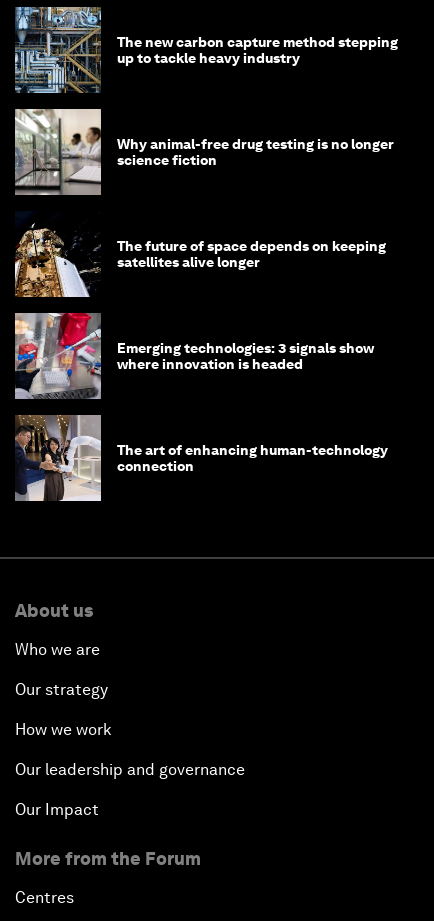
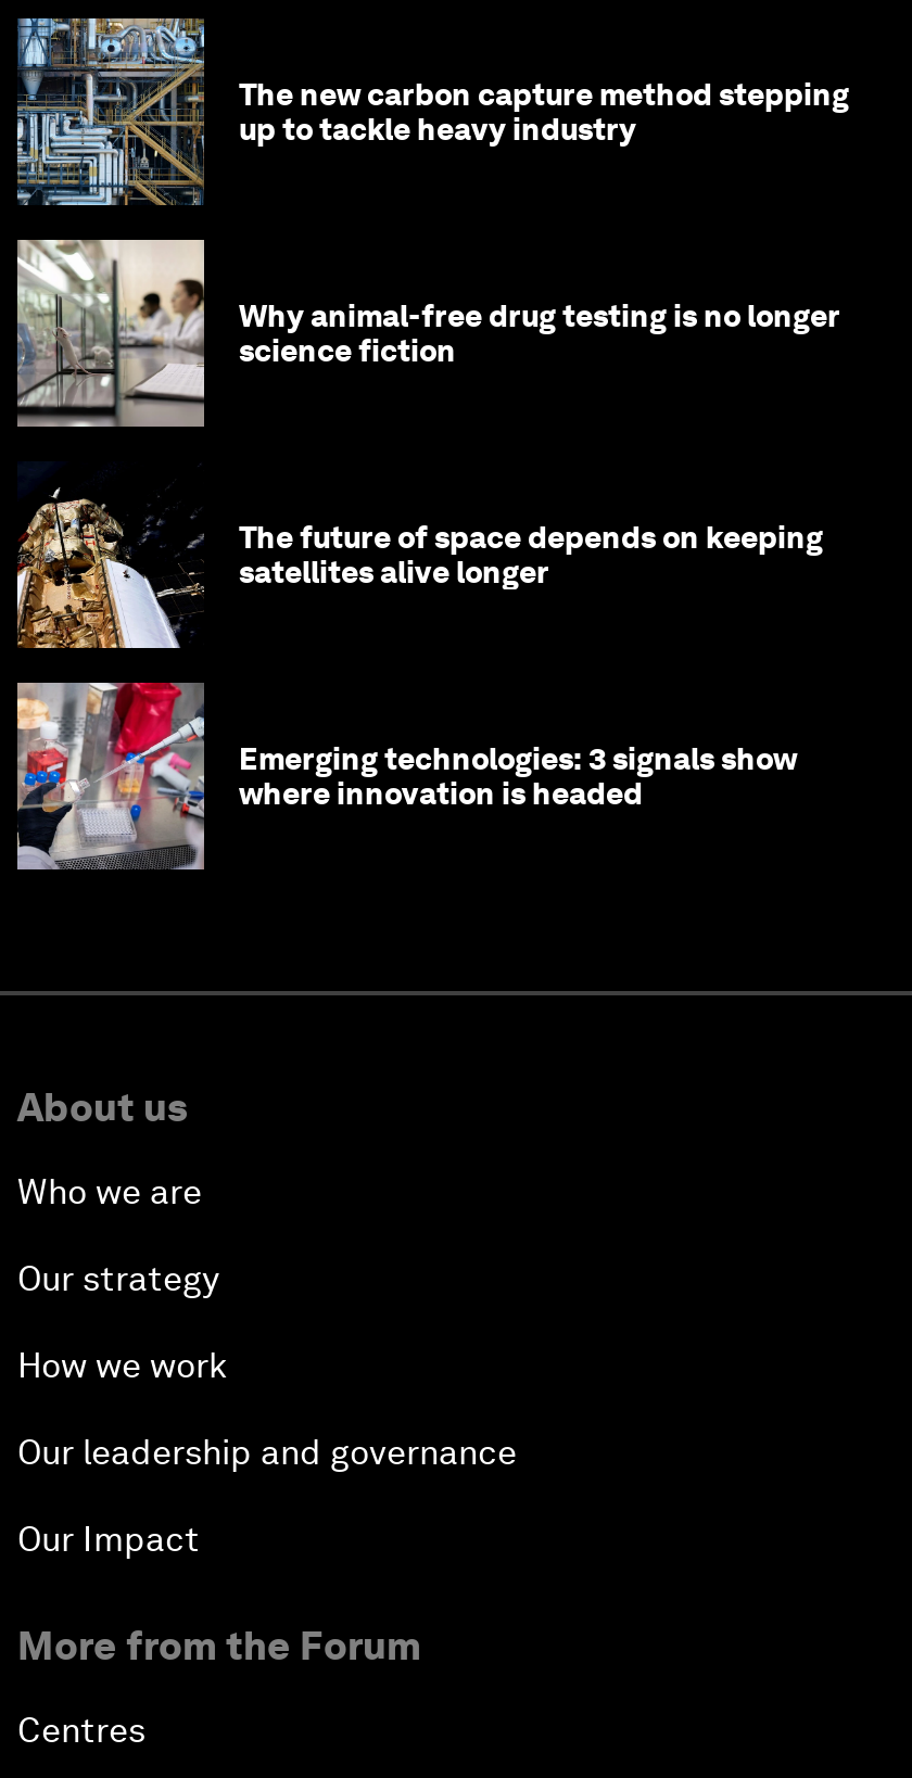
[15,414,388,502] [image] | The art of enhancing human-technology | connection -> none

